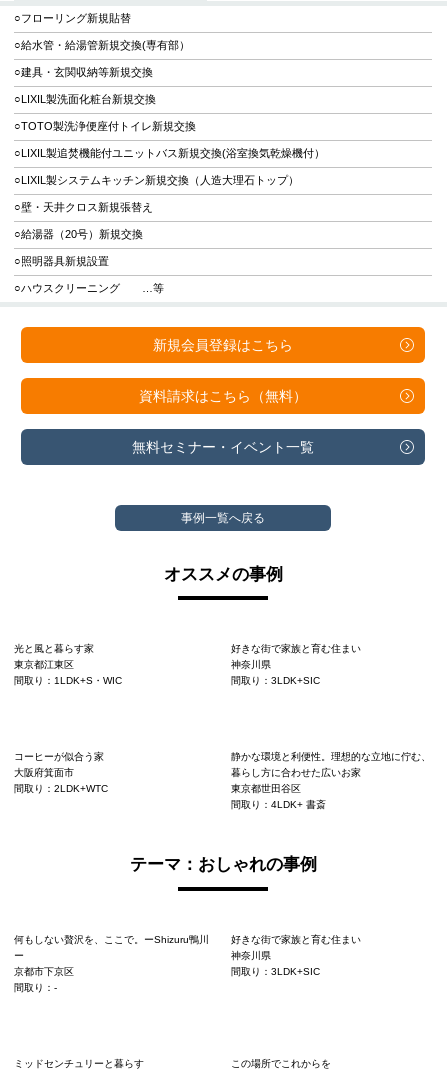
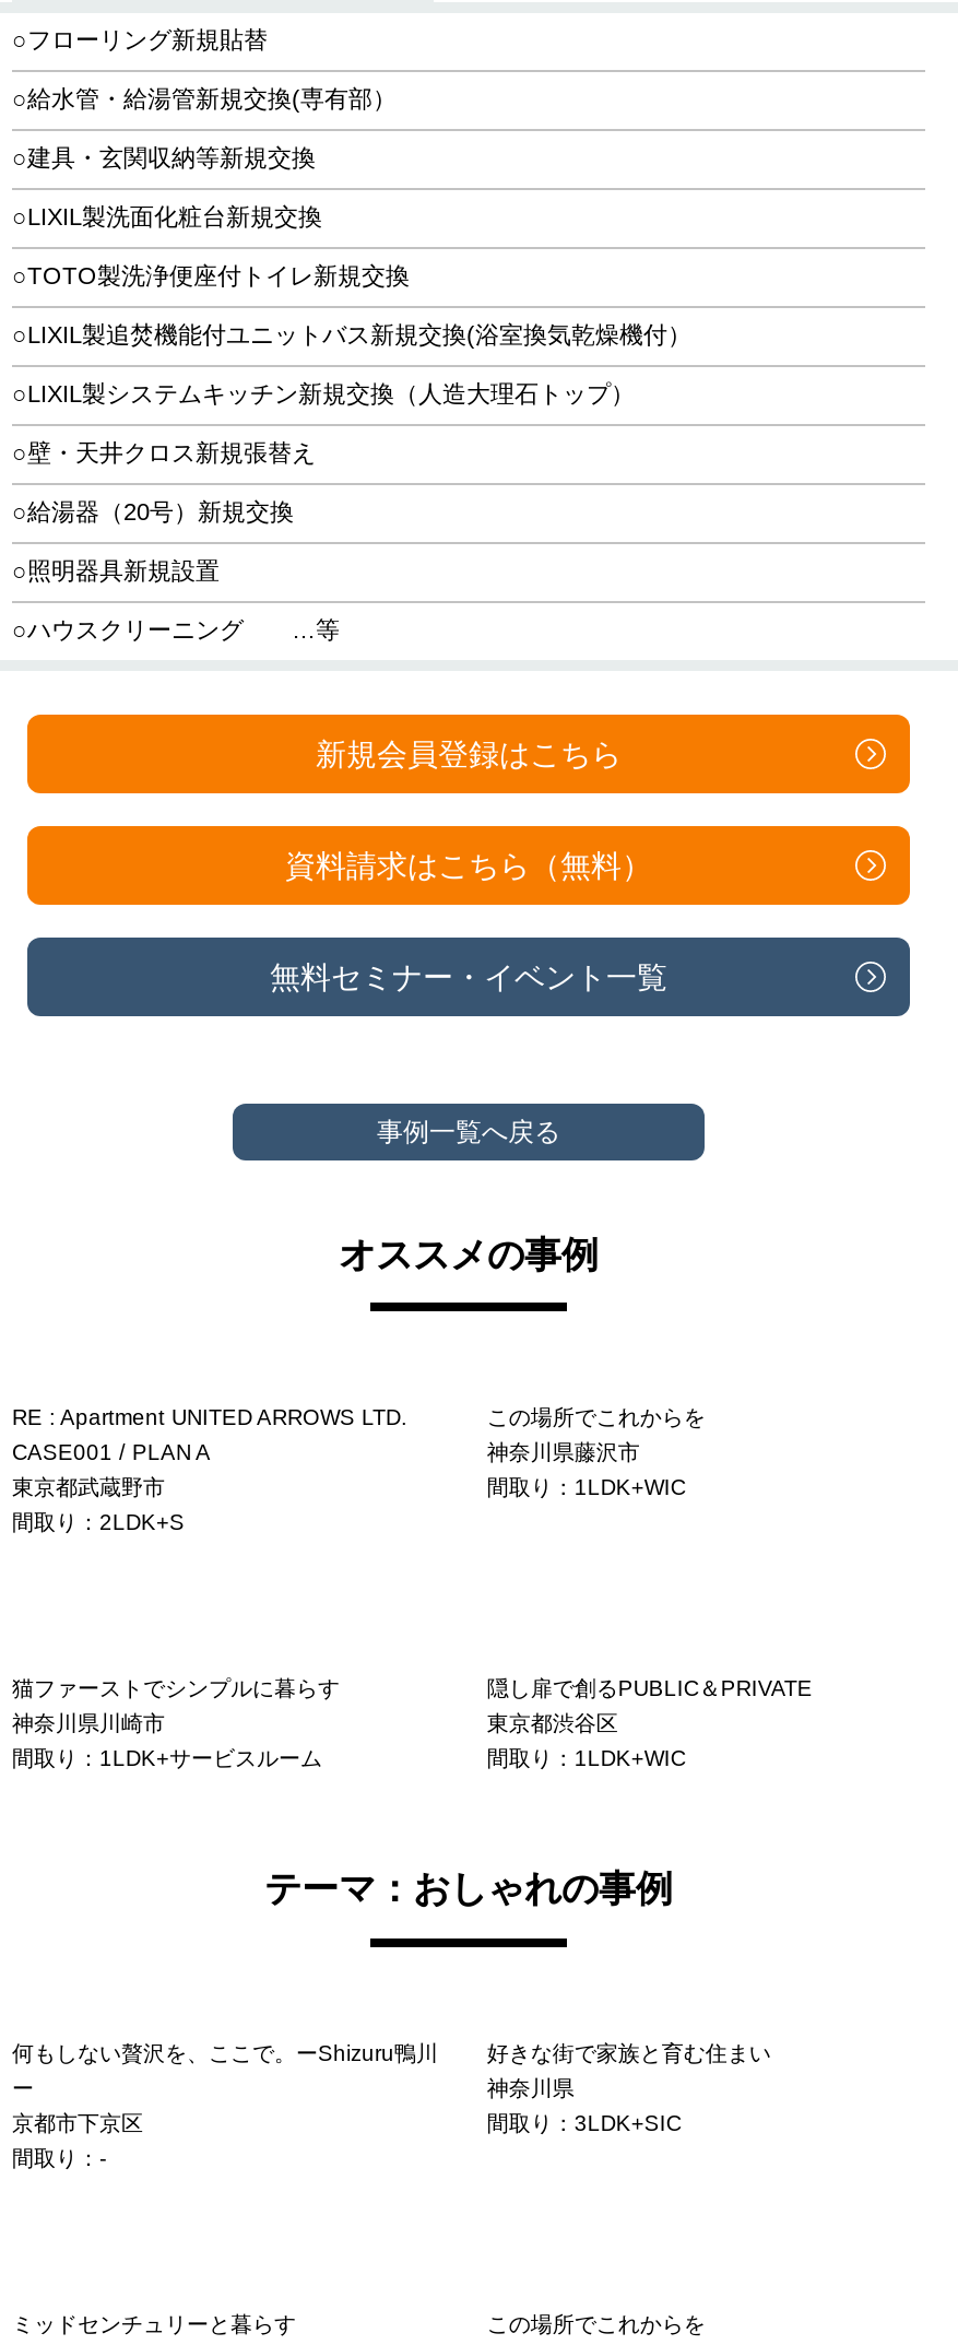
[14,643,94,654] 光と風と暮らす家 -> [12,1406,407,1430] RE : Apartment UNITED ARROWS LTD.
[231,643,361,654] 好きな街で家族と育む住まい -> [12,1511,185,1535] 間取り：2LDK+S
[14,659,74,670] 東京都江東区 -> [12,1441,211,1465] CASE001 / PLAN A
[231,659,271,670] 神奈川県 -> [487,1406,705,1430] この場所でこれからを
[14,675,122,686] 間取り：1LDK+S・WIC -> [12,1476,165,1500] 東京都武蔵野市
[231,675,320,686] 間取り：3LDK+SIC -> [487,1441,640,1465] 神奈川県藤沢市
[14,751,104,762] コーヒーが似合う家 -> [487,1476,686,1500] 間取り：1LDK+WIC
[231,751,431,762] 静かな環境と利便性。理想的な立地に佇む、 -> [12,1747,322,1771] 間取り：1LDK+サービスルーム
[14,767,74,778] 大阪府箕面市 -> [12,1677,340,1701] 猫ファーストでシンプルに暮らす
[231,767,361,778] 暮らし方に合わせた広いお家 -> [487,1677,812,1701] 隠し扉で創るPUBLIC＆PRIVATE
[14,783,108,794] 間取り：2LDK+WTC -> [12,1712,165,1736] 神奈川県川崎市
[231,783,301,794] 東京都世田谷区 -> [487,1712,618,1736] 東京都渋谷区
[231,799,326,810] 間取り：4LDK+ 書斎 -> [487,1747,686,1771] 間取り：1LDK+WIC

